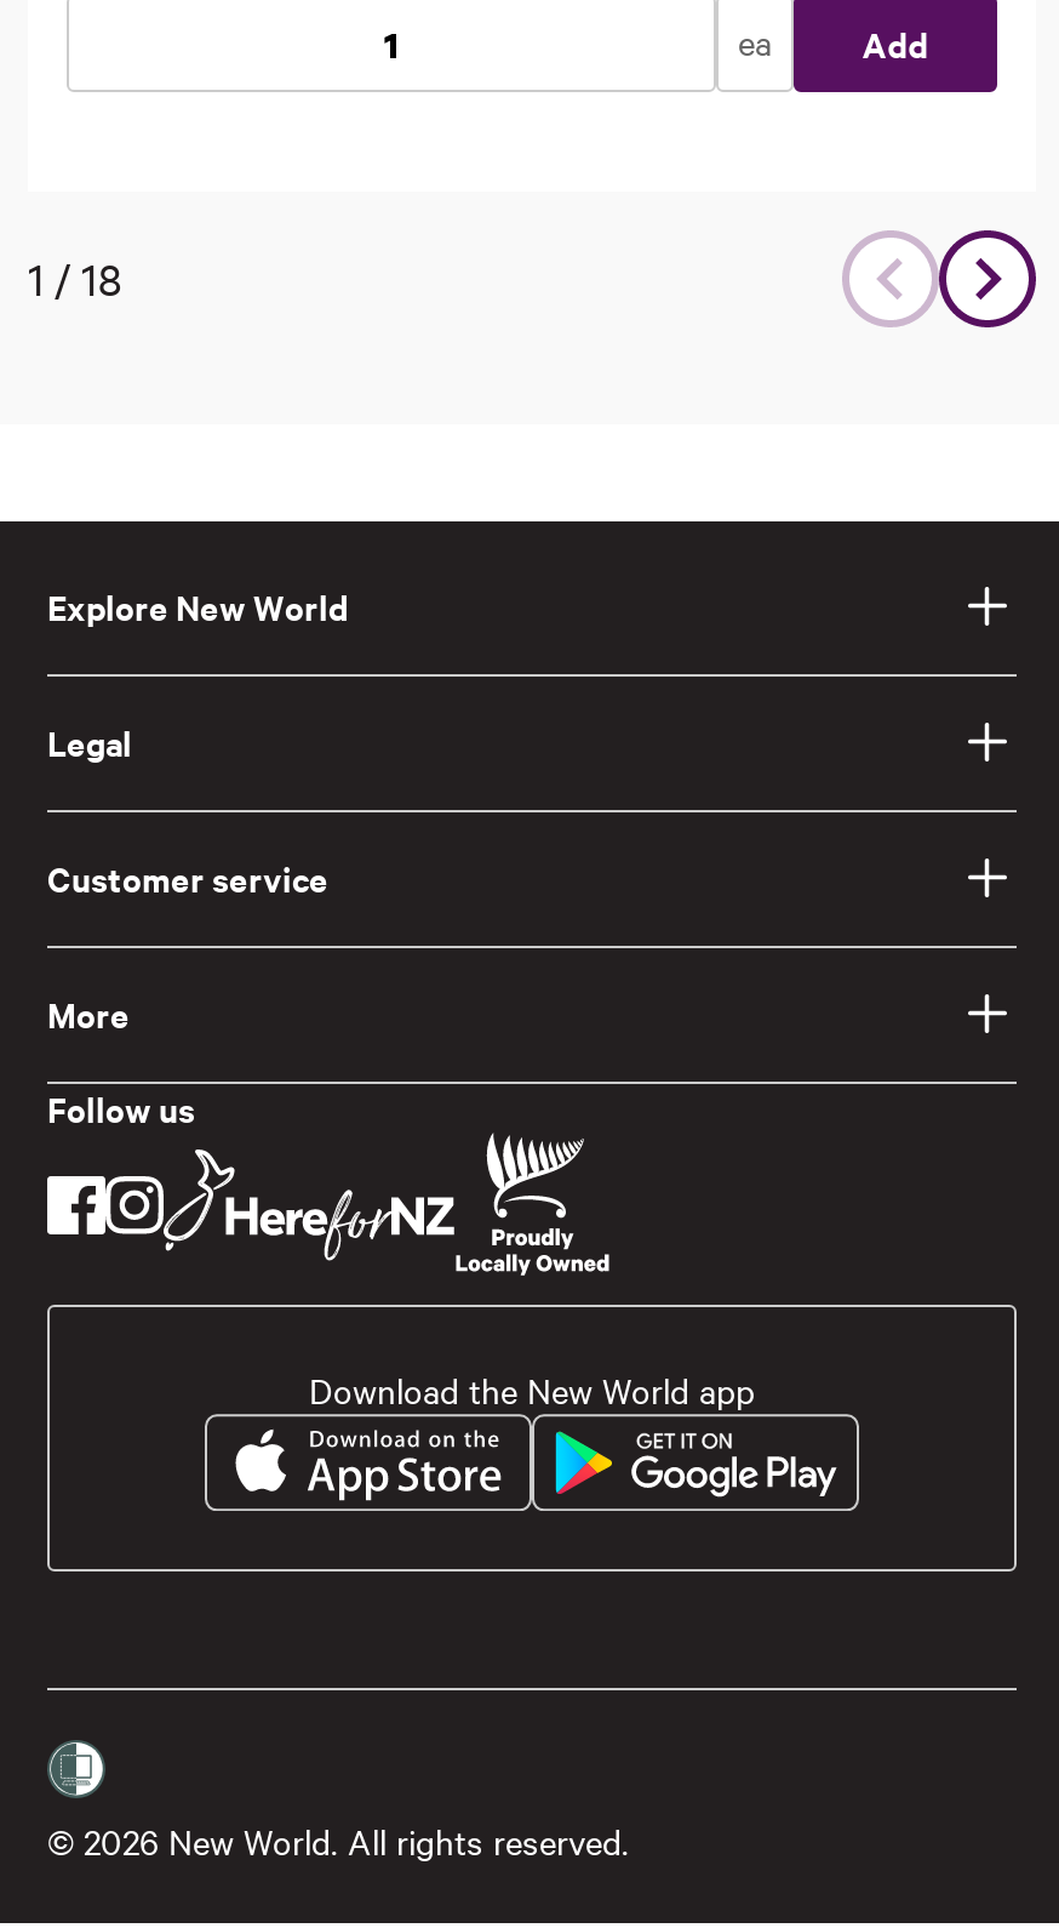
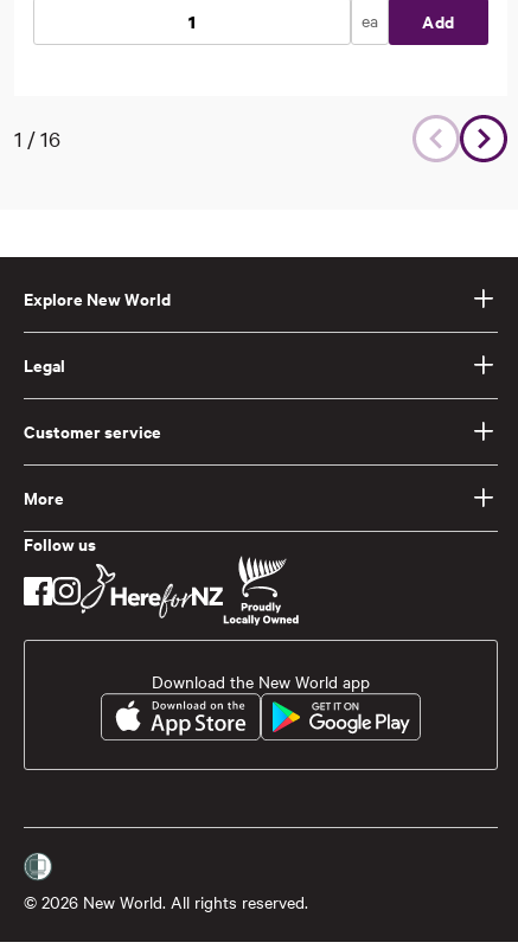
[28,250,122,306] 1 / 18 -> [14,124,60,152] 1 / 16

